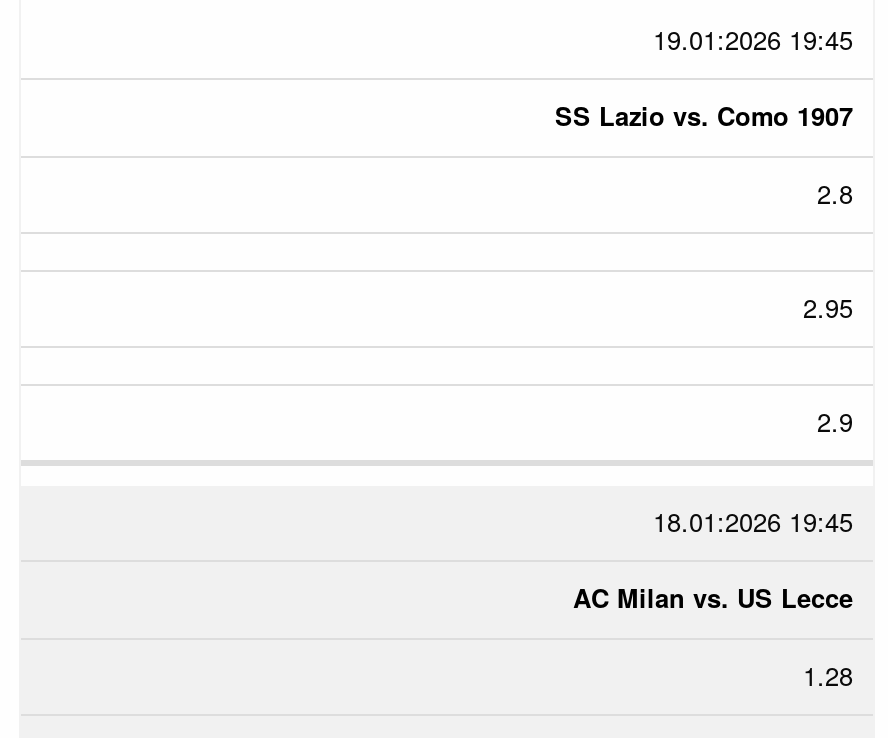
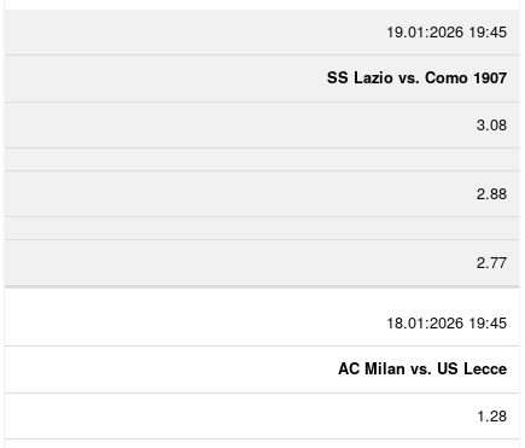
[817,173,853,211] 2.8 -> [477,112,507,135] 3.08
[803,287,853,325] 2.95 -> [477,181,507,203] 2.88
[817,401,853,439] 2.9 -> [477,249,507,272] 2.77

